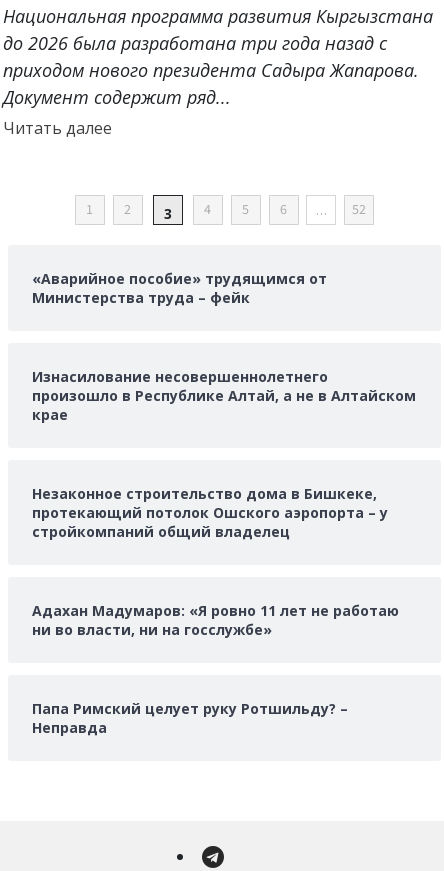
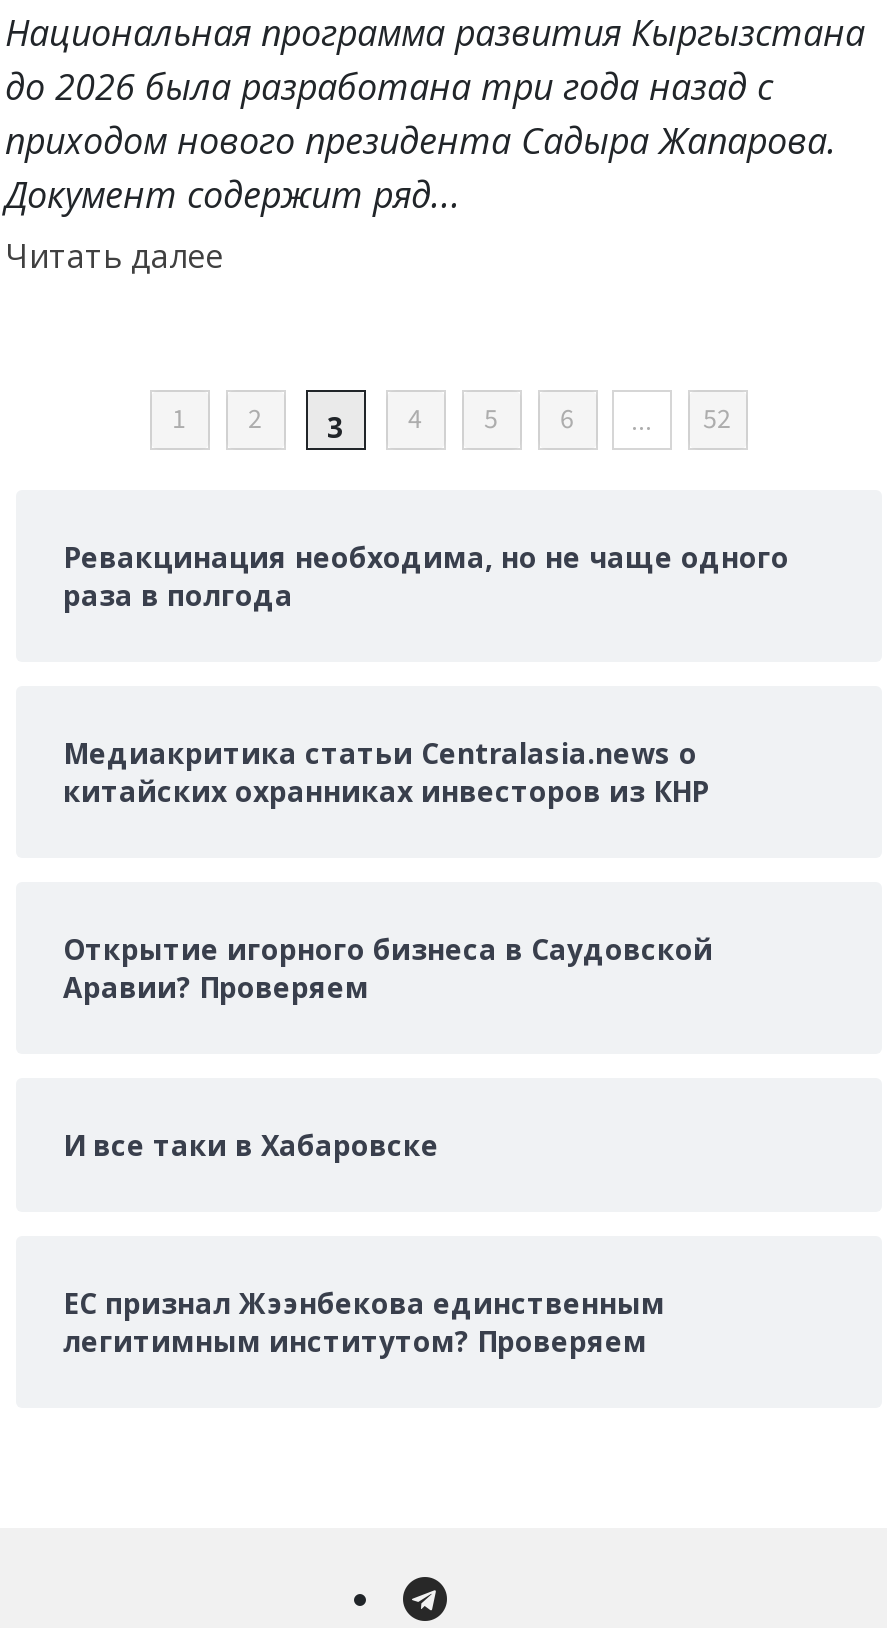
[31,269,326,307] «Аварийное пособие» трудящимся от | Министерства труда – фейк -> [63,538,789,614] Ревакцинация необходима, но не чаще одного | раза в полгода
[31,367,415,424] Изнасилование несовершеннолетнего | произошло в Республике Алтай, а не в Алтайском | крае -> [63,734,709,810] Медиакритика статьи Сentralasia.news о | китайских охранниках инвесторов из КНР
[31,484,387,541] Незаконное строительство дома в Бишкеке, | протекающий потолок Ошского аэропорта – у | стройкомпаний общий владелец -> [63,930,713,1006] Открытие игорного бизнеса в Саудовской | Аравии? Проверяем
[31,601,398,639] Адахан Мадумаров: «Я ровно 11 лет не работаю | ни во власти, ни на госслужбе» -> [63,1126,439,1164] И все таки в Хабаровске
[31,699,347,737] Папа Римский целует руку Ротшильду? – | Неправда -> [63,1284,665,1360] ЕС признал Жээнбекова единственным | легитимным институтом? Проверяем

